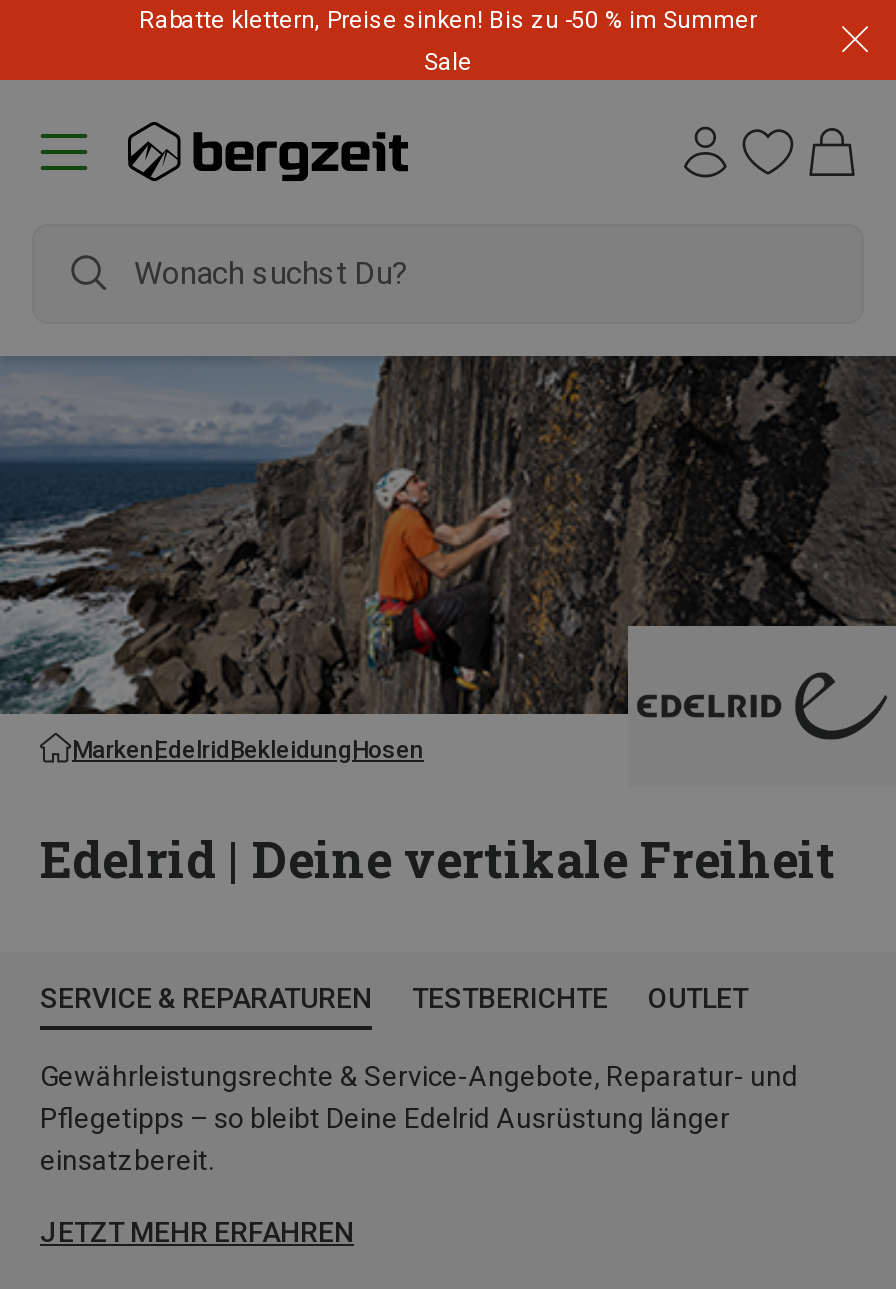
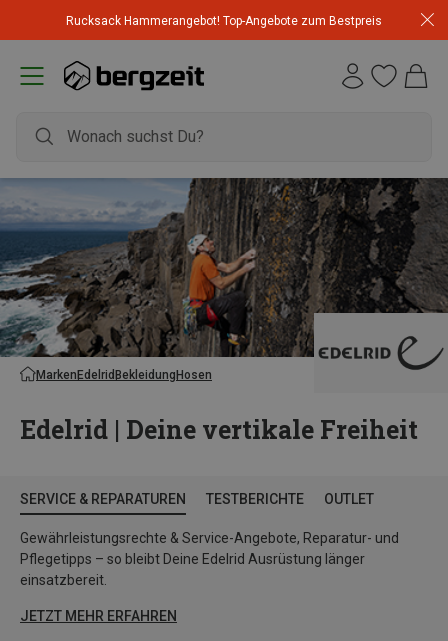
[139,6,757,76] Rabatte klettern, Preise sinken! Bis zu -50 % im Summer | Sale -> [66,13,382,27] Rucksack Hammerangebot! Top-Angebote zum Bestpreis

